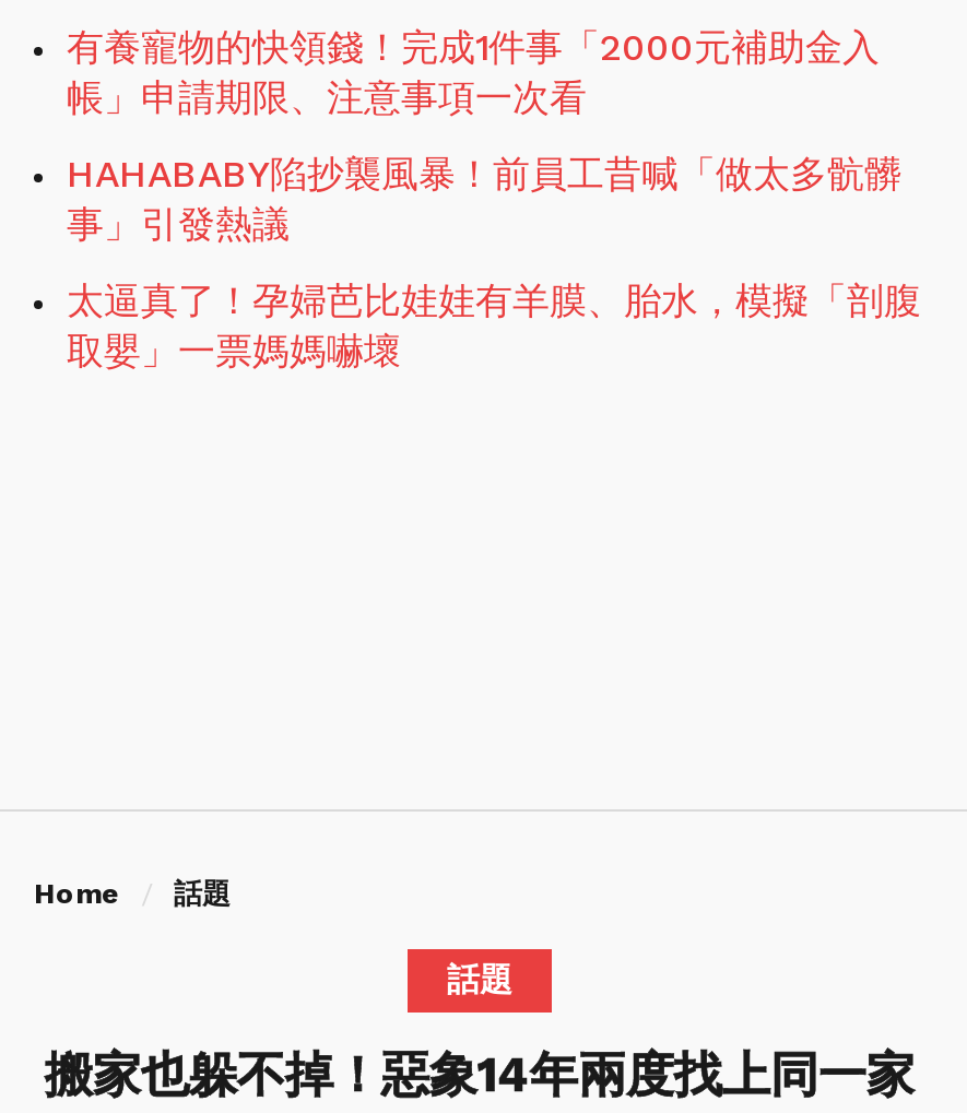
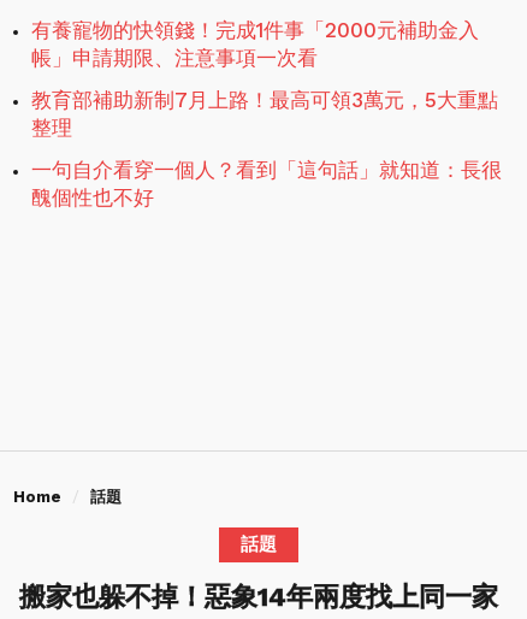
[67,152,901,246] HAHABABY陷抄襲風暴！前員工昔喊「做太多骯髒 | 事」引發熱議 -> [31,88,498,140] 教育部補助新制7月上路！最高可領3萬元，5大重點 | 整理
[67,279,921,373] 太逼真了！孕婦芭比娃娃有羊膜、胎水，模擬「剖腹 | 取嬰」一票媽媽嚇壞 -> [31,158,502,210] 一句自介看穿一個人？看到「這句話」就知道：長很 | 醜個性也不好

